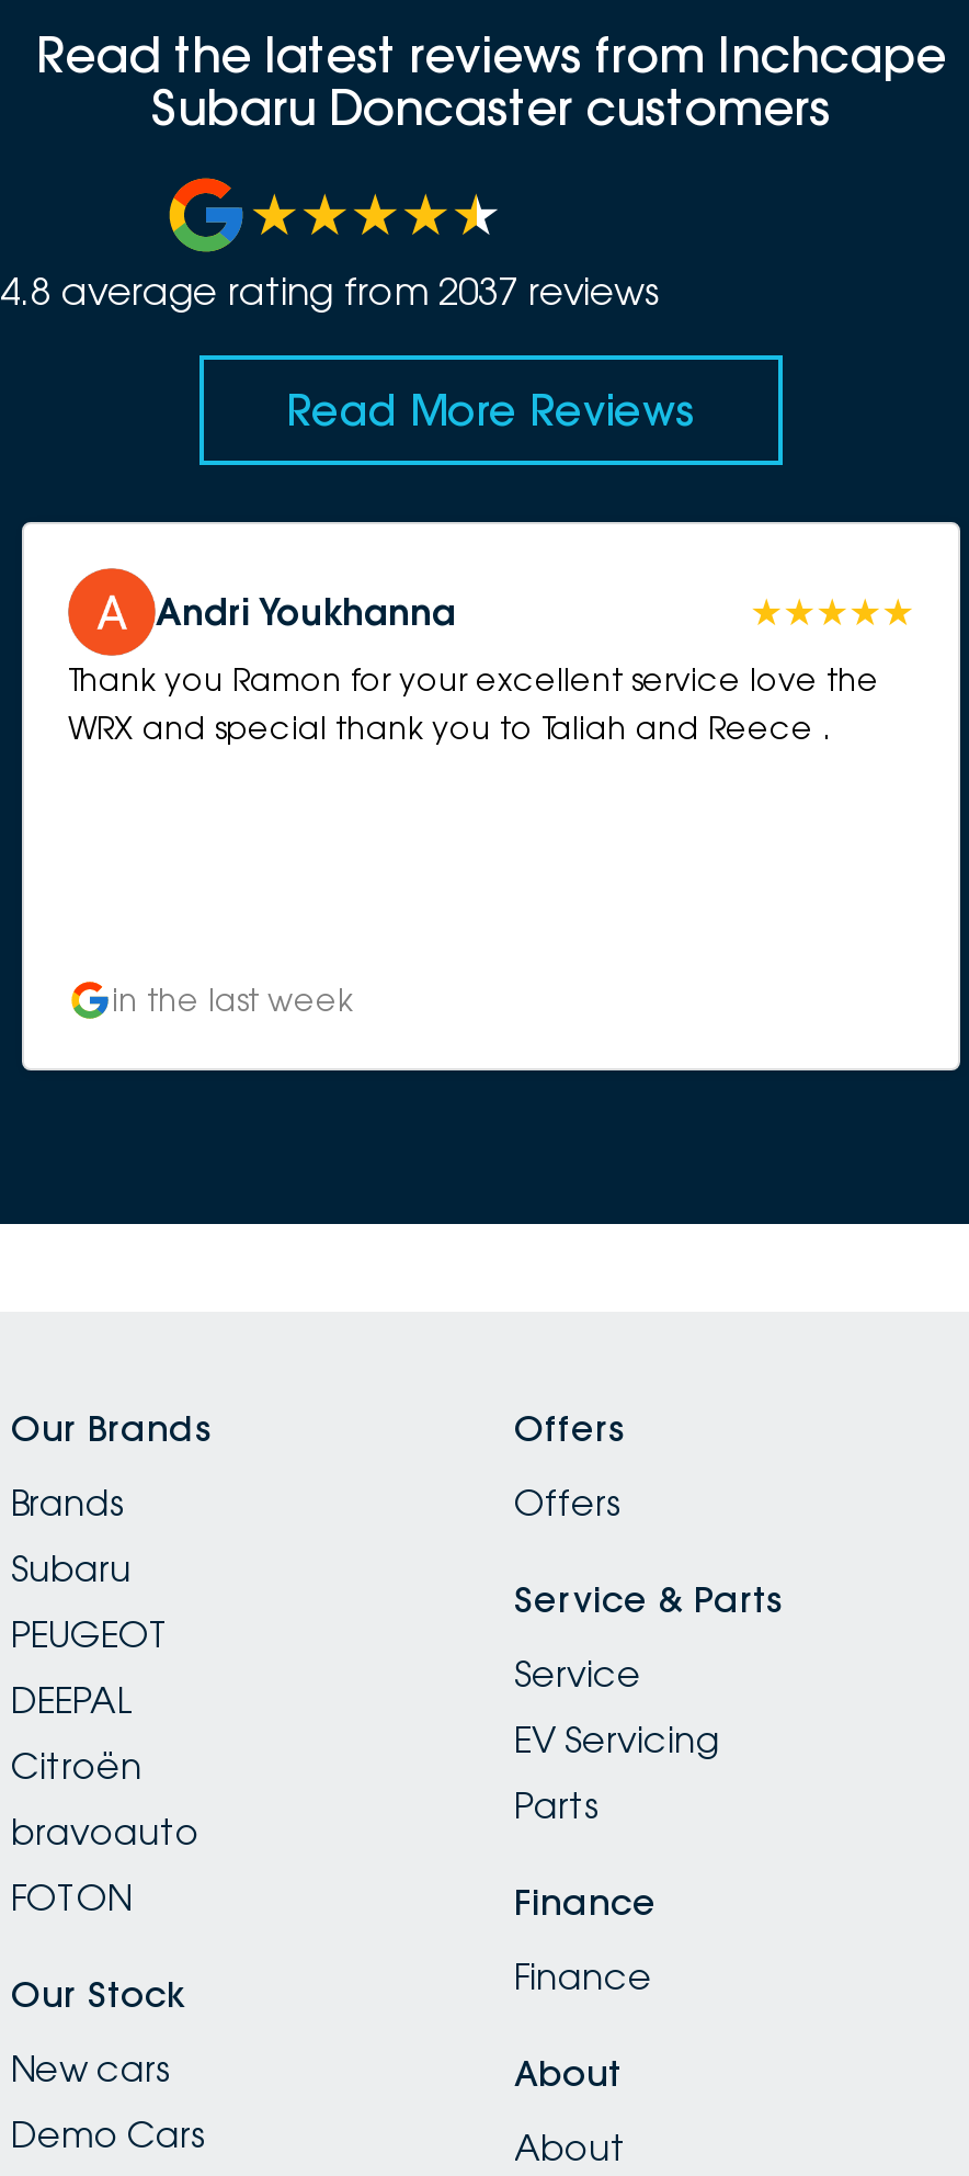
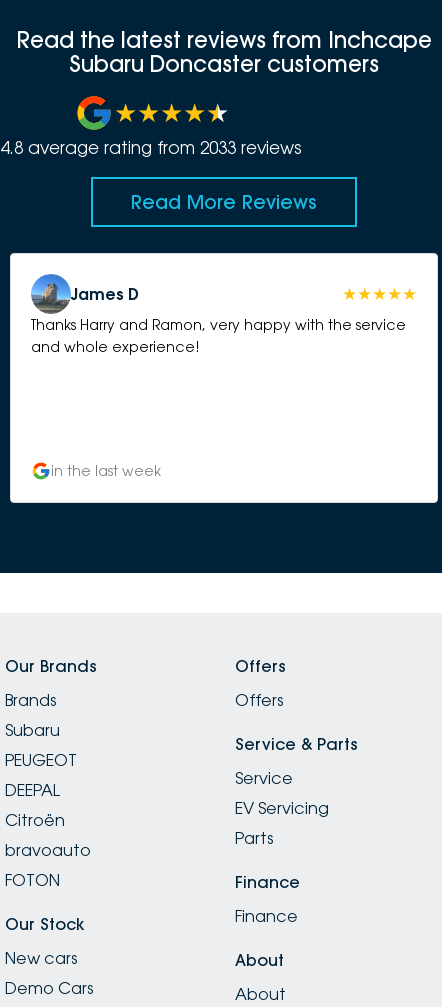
[0,268,662,314] 4.8 average rating from 2037 reviews -> [0,137,302,158] 4.8 average rating from 2033 reviews
[66,566,879,746] [image] | Thank you Ramon for your excellent service love the | WRX and special thank you to Taliah and Reece . -> [30,273,406,355] [image] | Thanks Harry and Ramon, very happy with the service | and whole experience!
[156,591,456,634] Andri Youkhanna -> [71,284,139,304] James D

